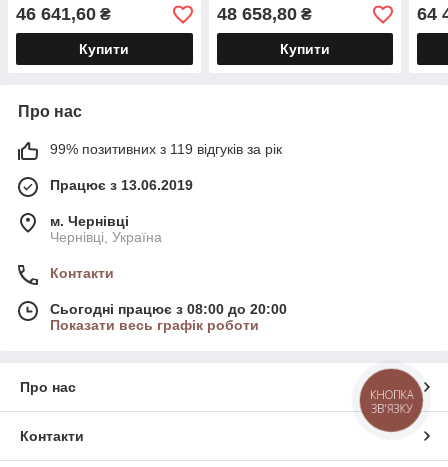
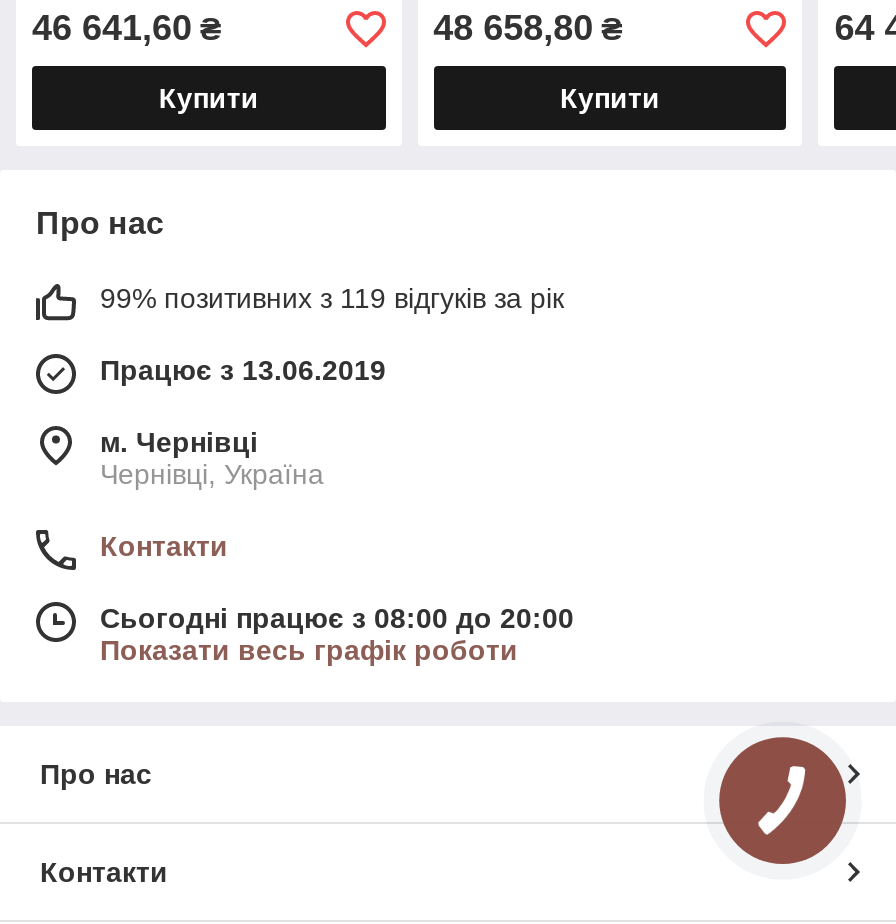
[370,387,413,415] КНОПКА | ЗВ'ЯЗКУ -> none

